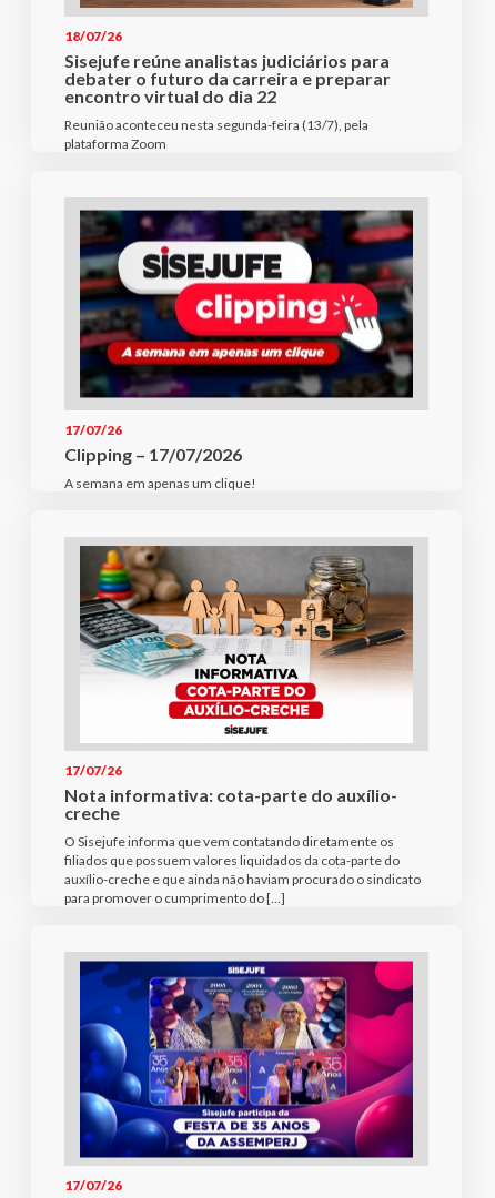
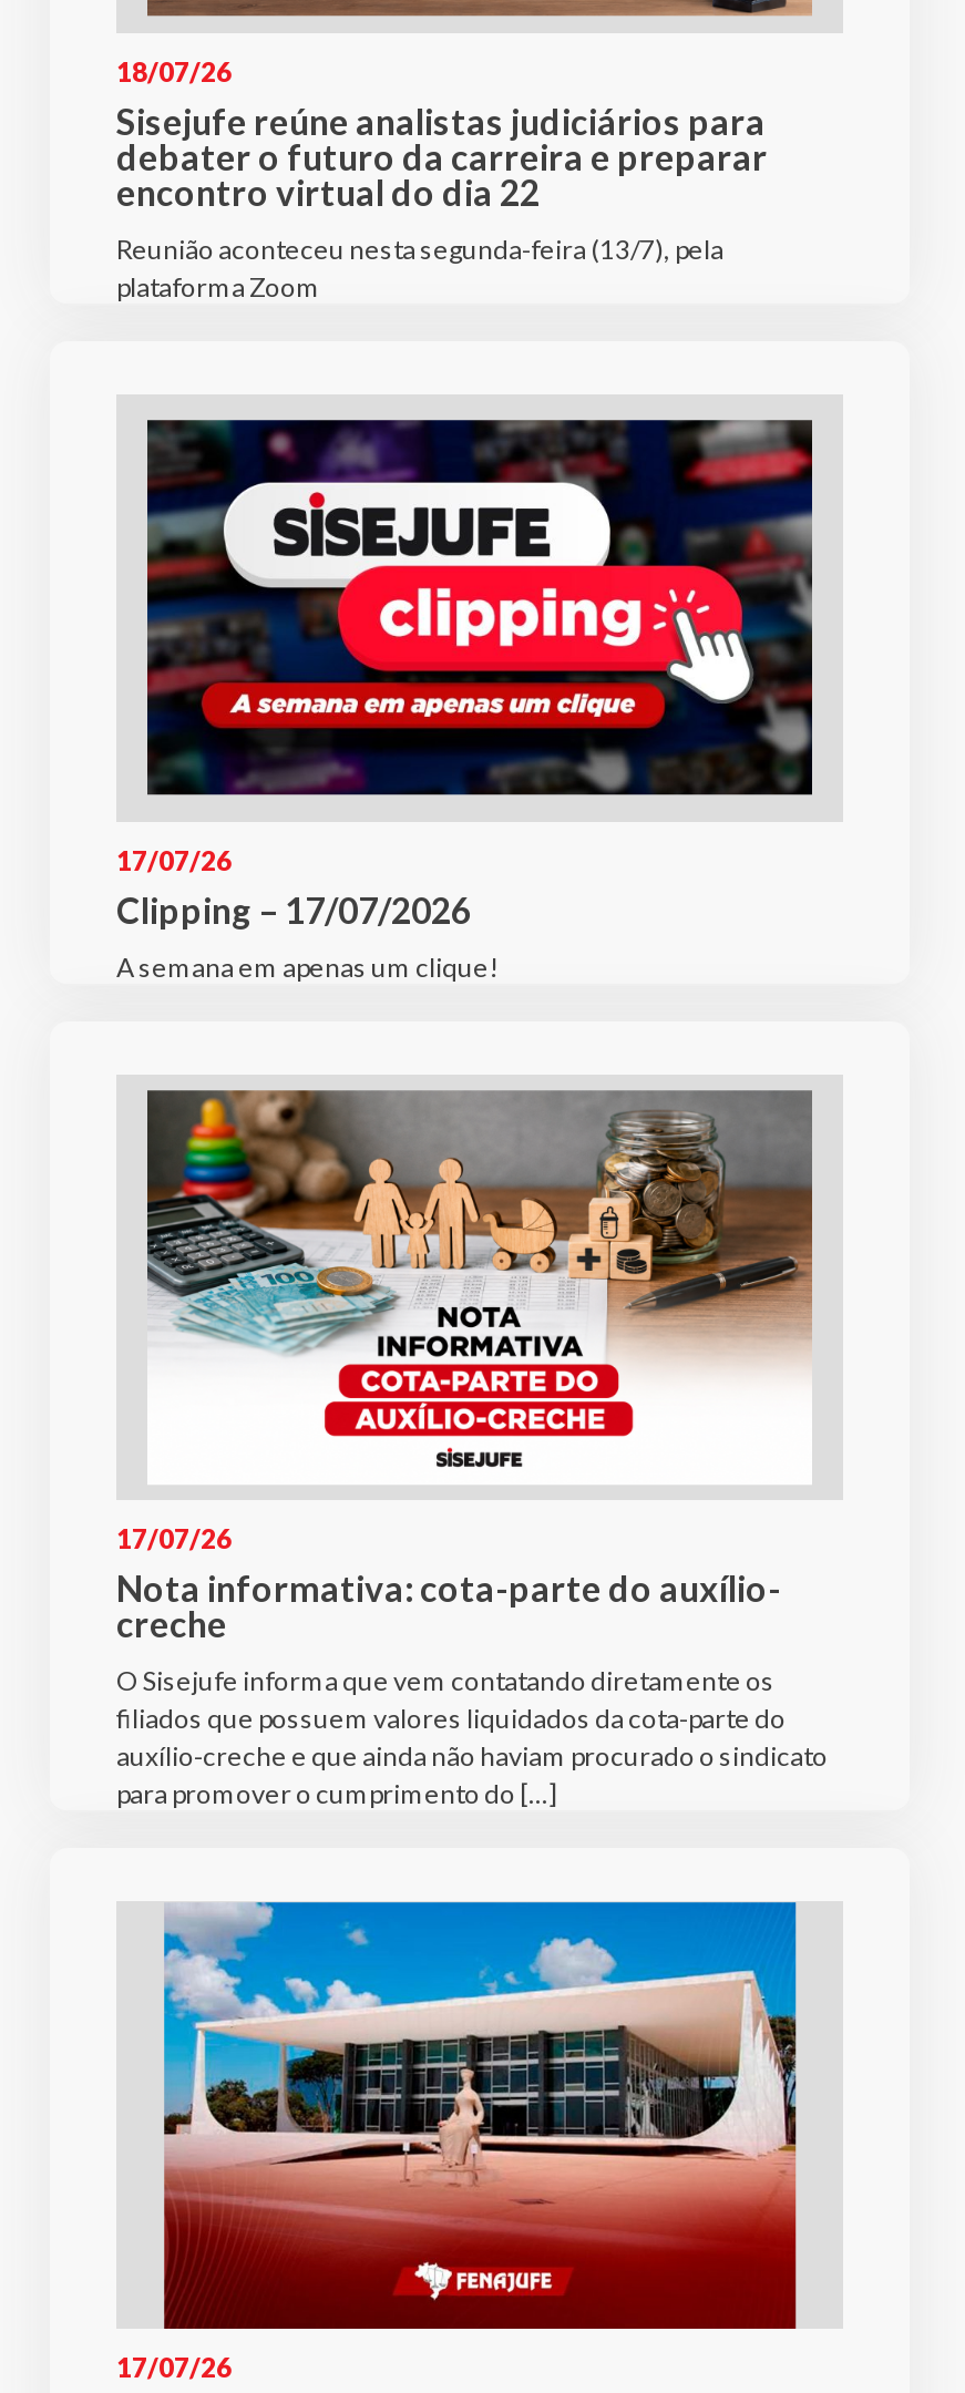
[79,953,414,1166] [image] -> [147,1901,812,2331] [image]

